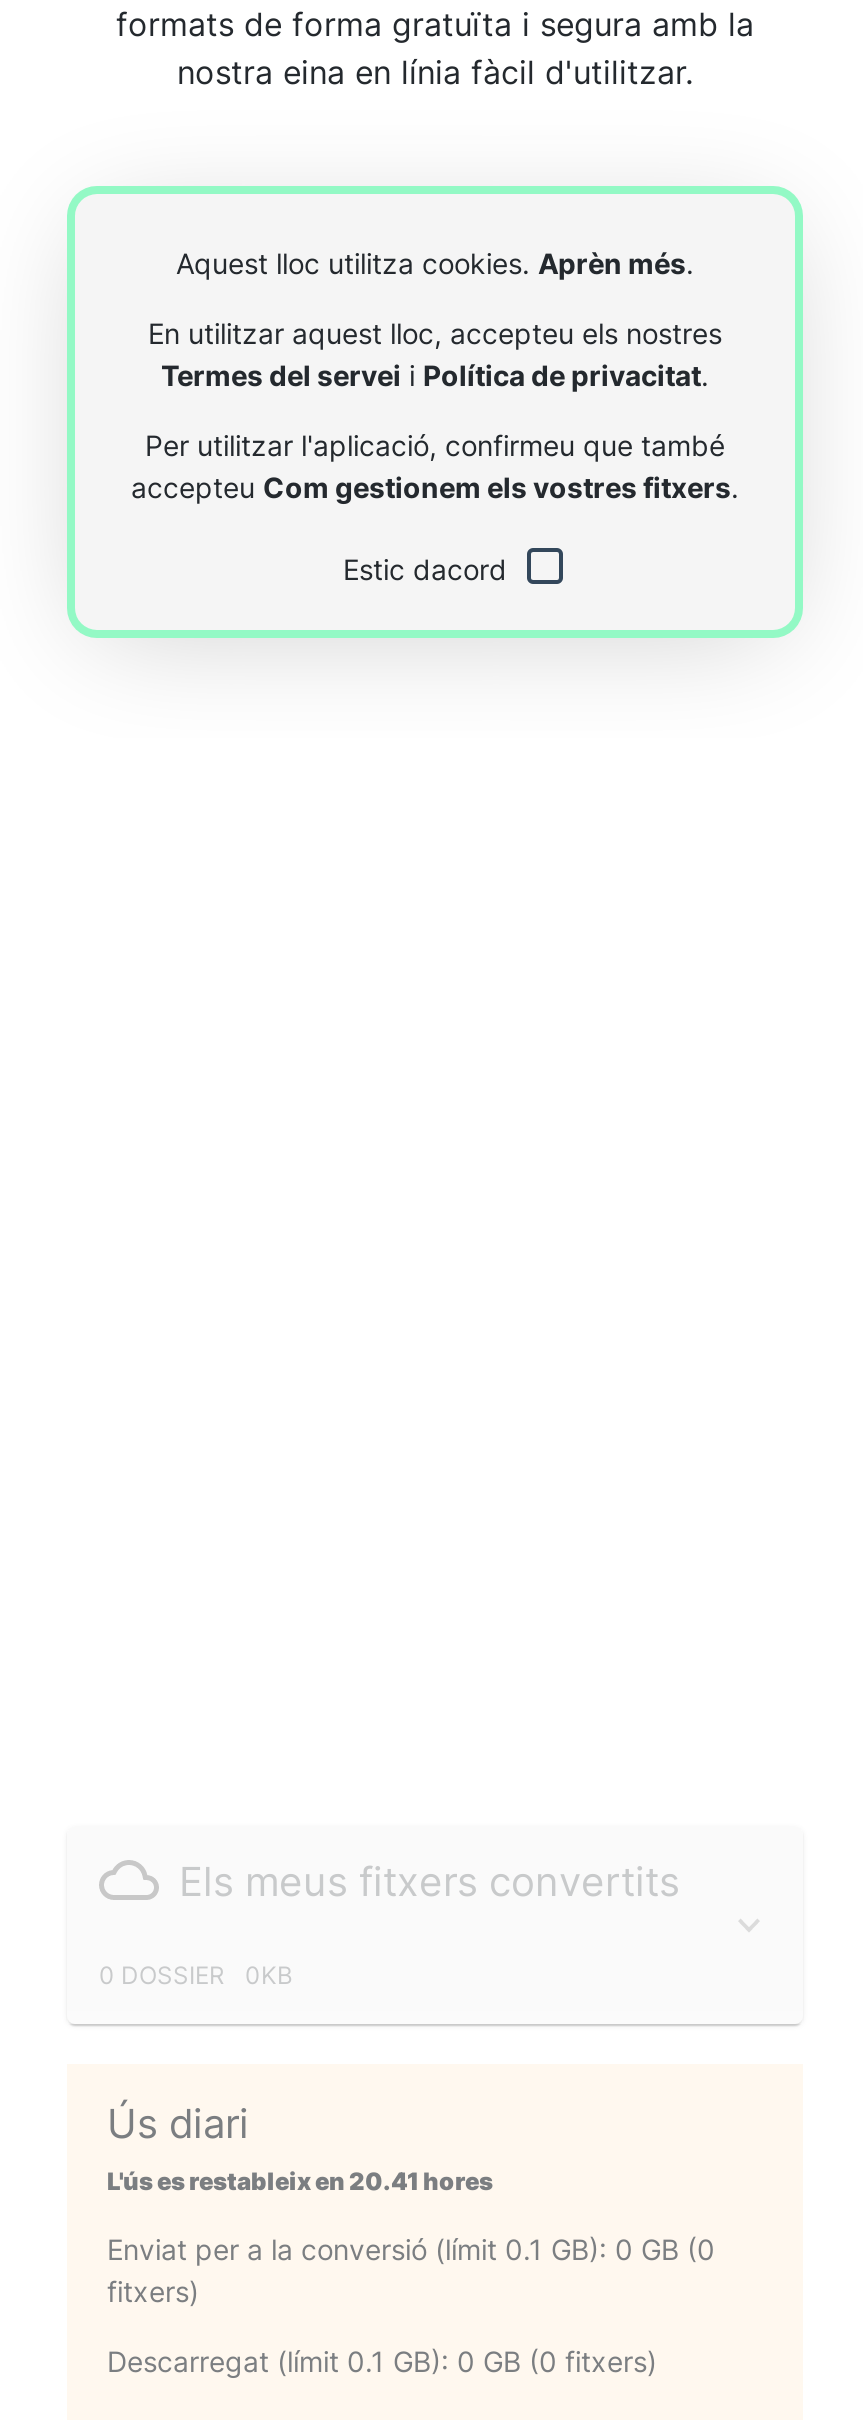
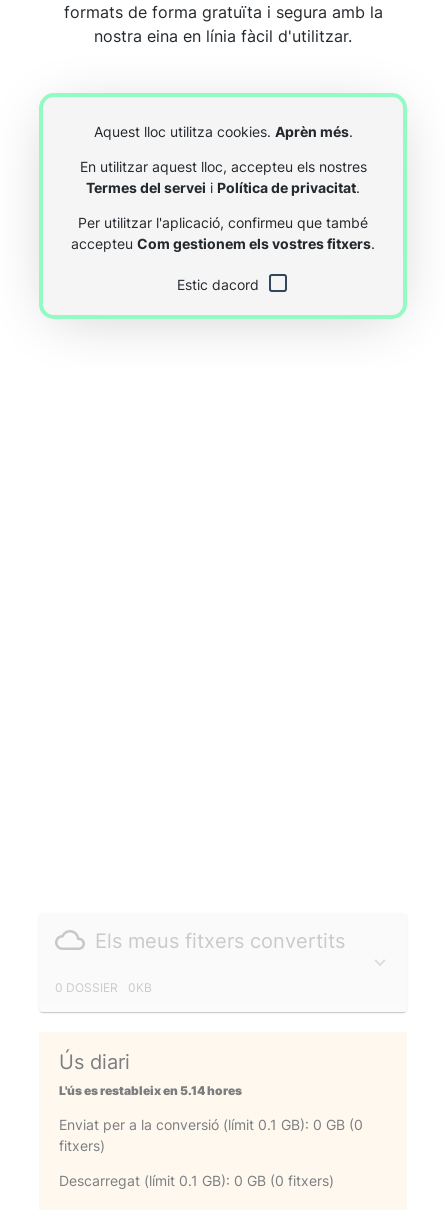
[107,2166,493,2196] L'ús es restableix en 20.41 hores -> [59,1083,242,1098] L'ús es restableix en 5.14 hores

